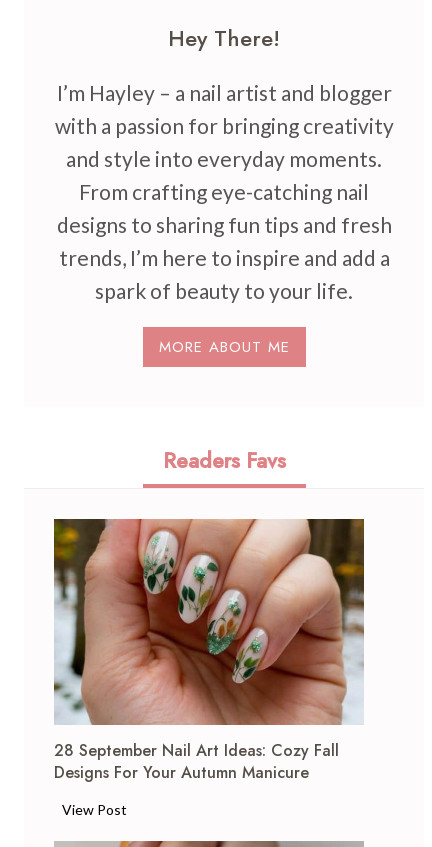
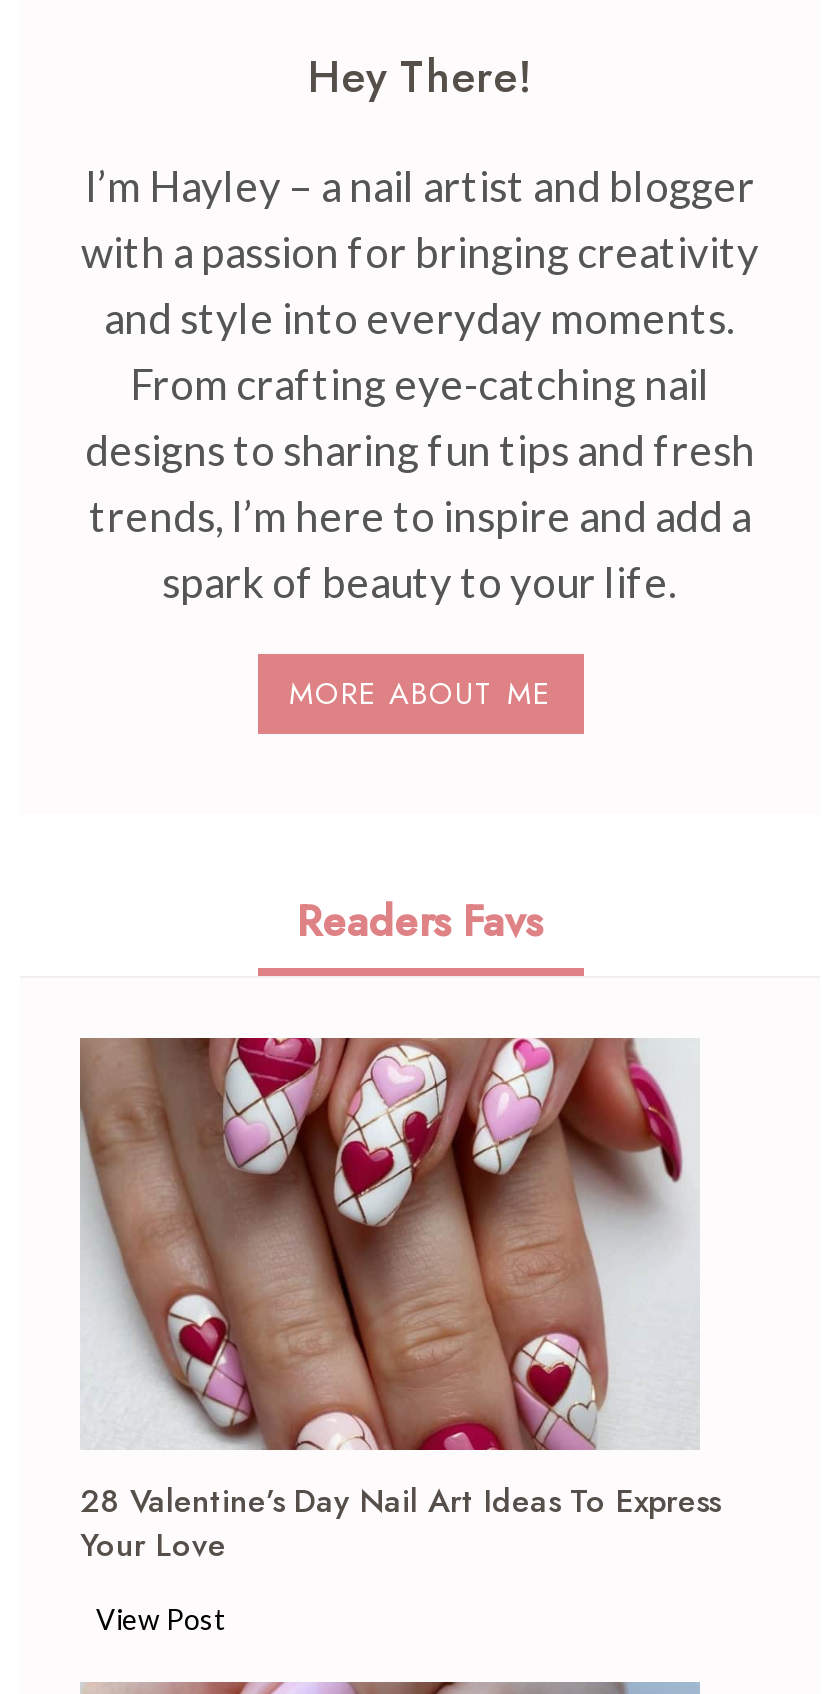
[53,518,365,784] [image] | 28 September Nail Art Ideas: Cozy Fall | Designs For Your Autumn Manicure -> [78,1036,720,1568] [image] | 28 Valentine’s Day Nail Art Ideas To Express | Your Love

